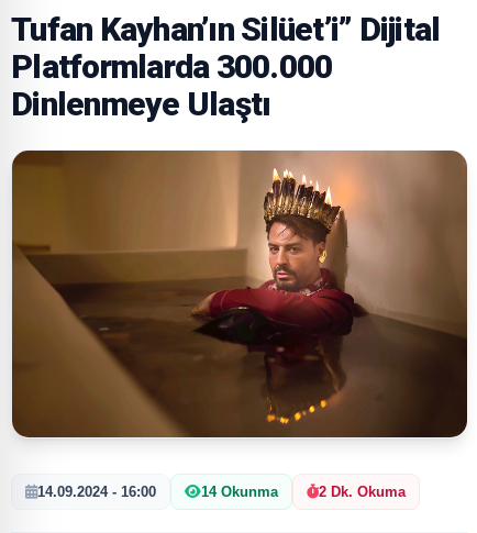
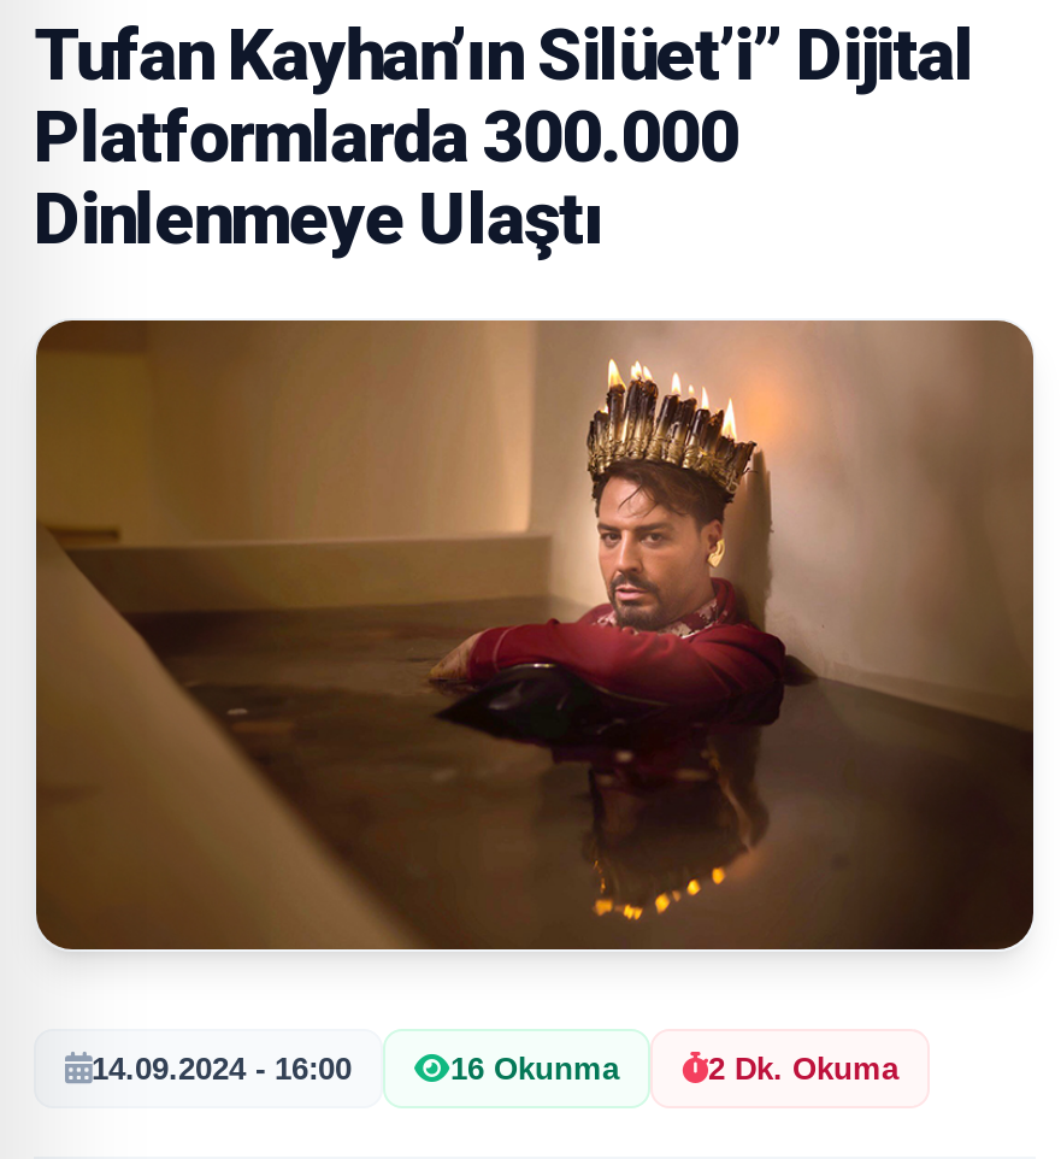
[201,483,278,500] 14 Okunma -> [450,1050,619,1086] 16 Okunma

